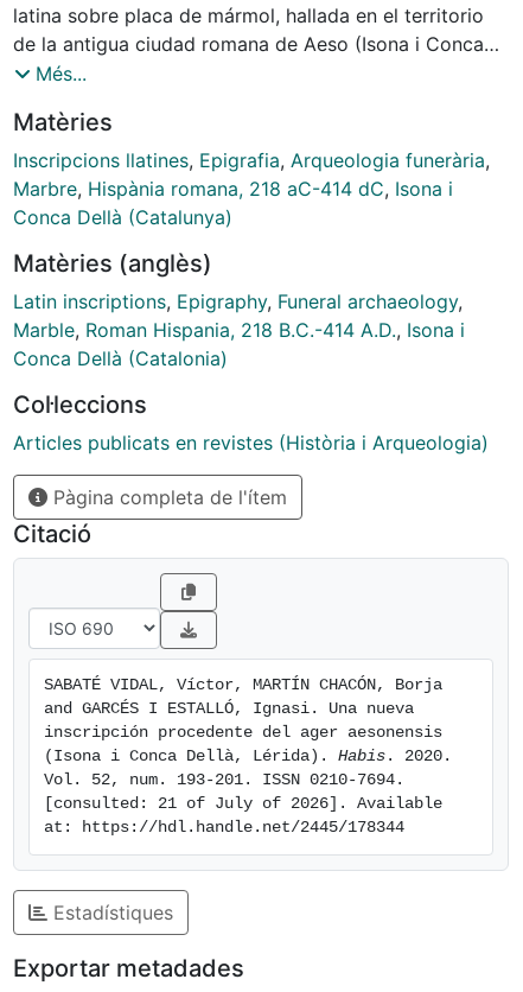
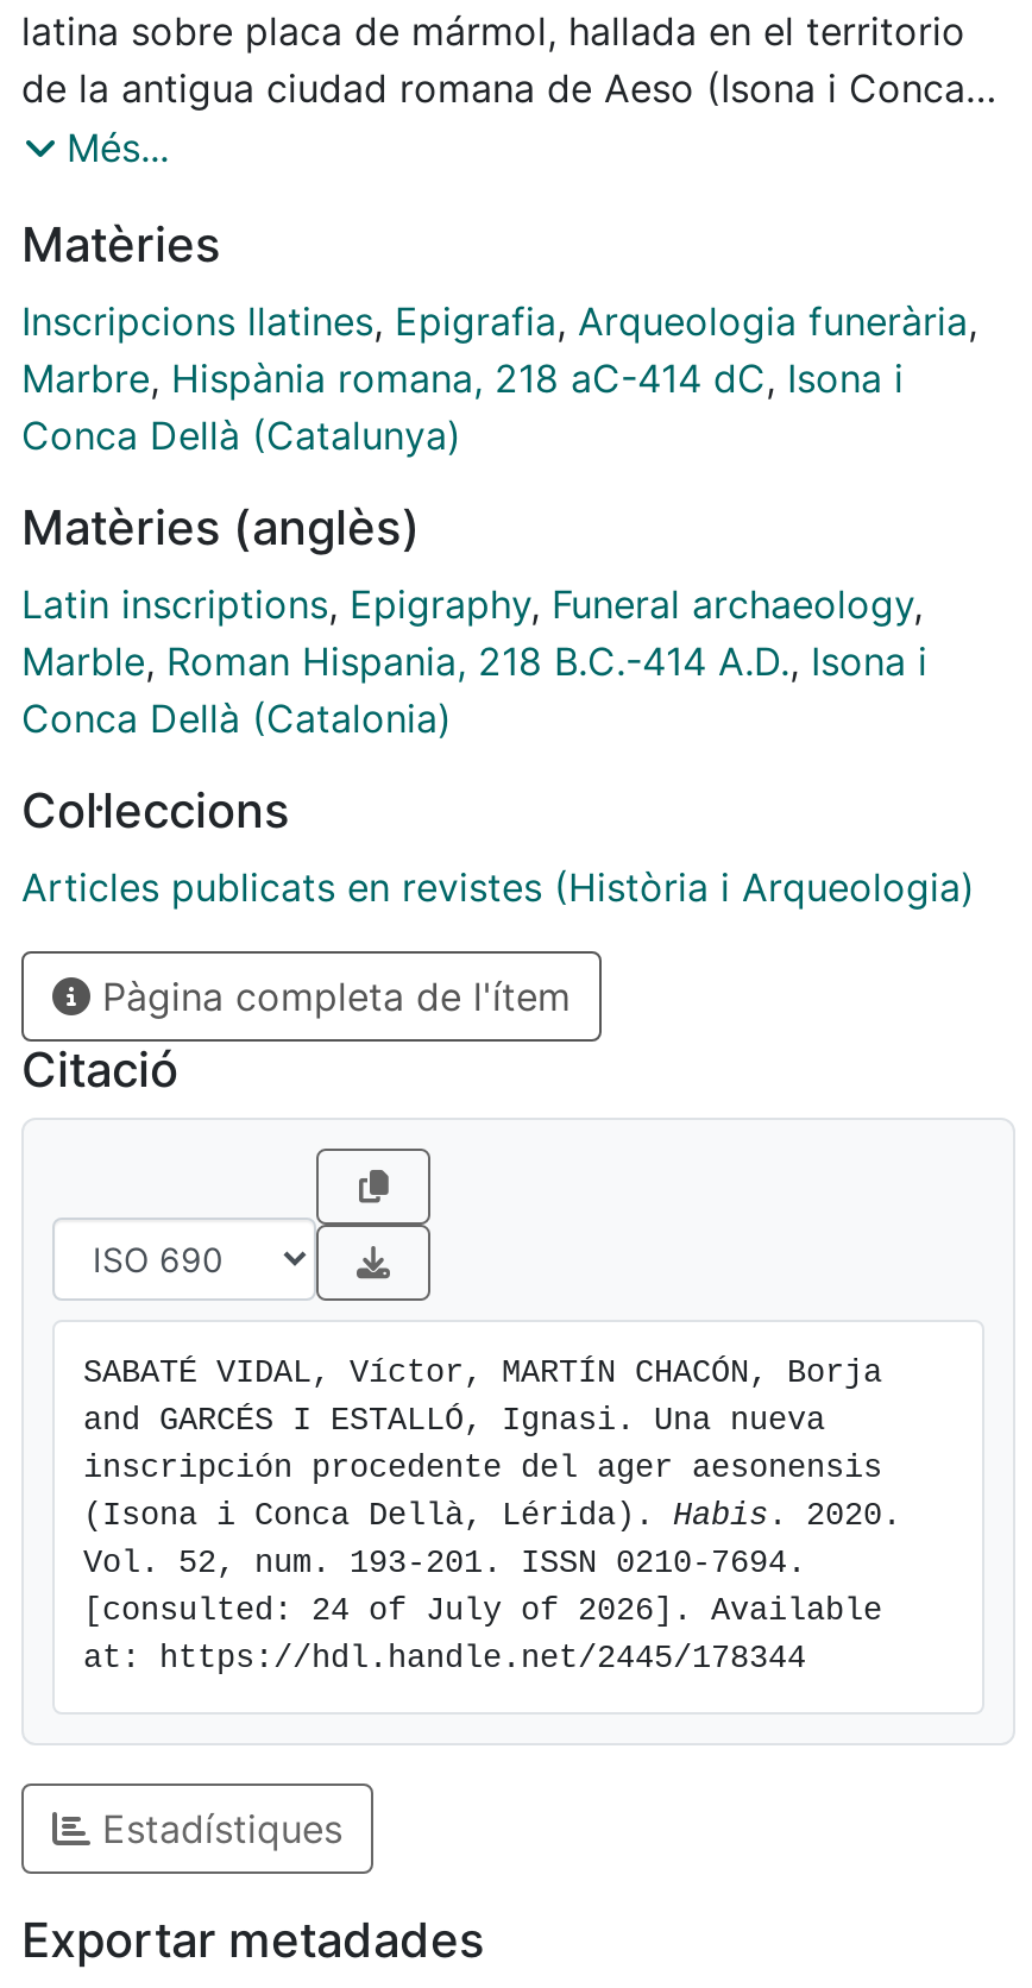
[44,795,442,813] [consulted: 21 of July of 2026]. Available -> [83,1594,882,1630] [consulted: 24 of July of 2026]. Available

